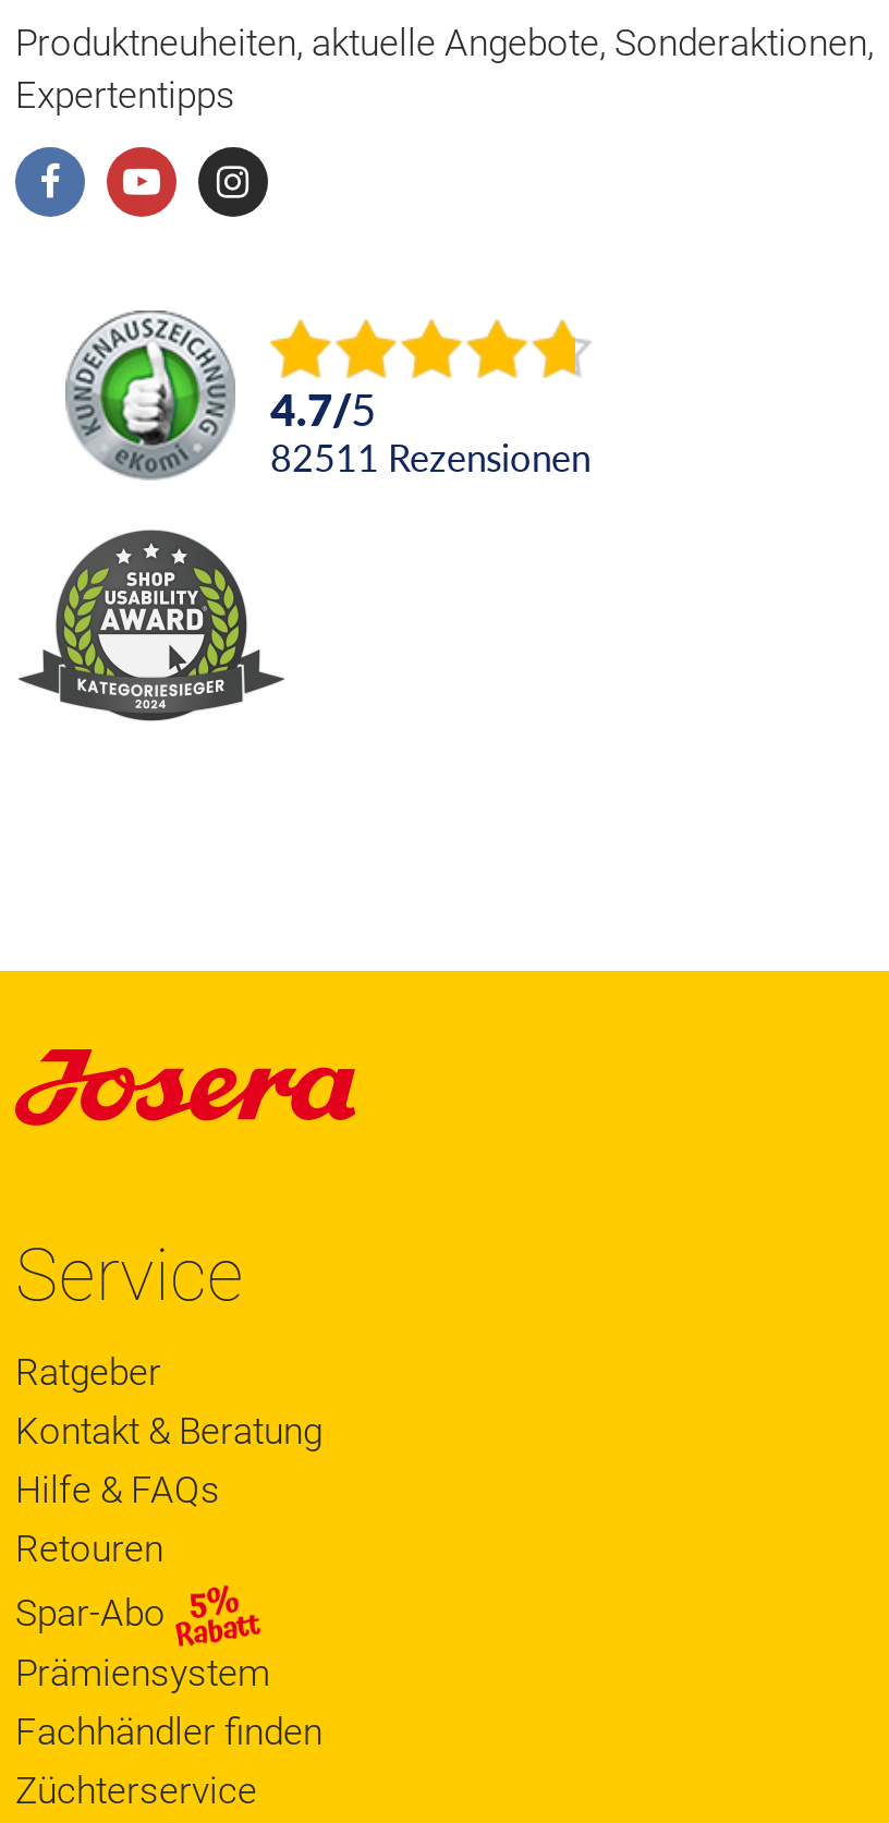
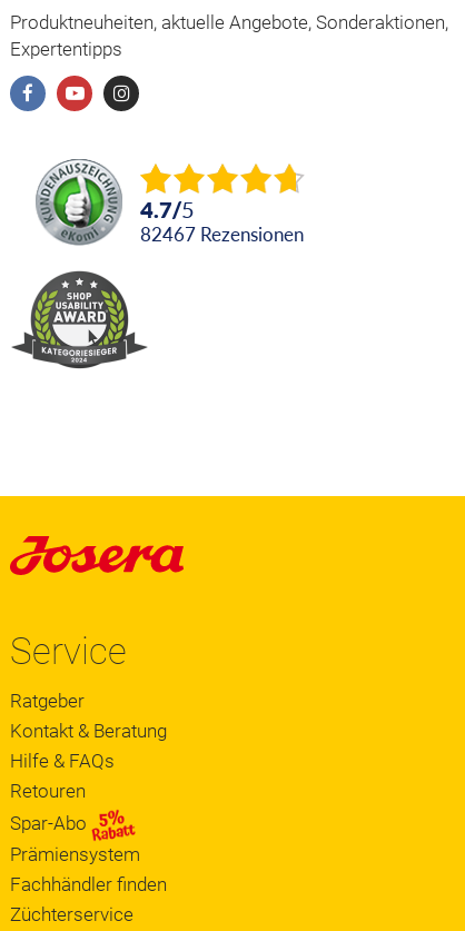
[270,434,590,480] 82511 Rezensionen -> [140,222,304,245] 82467 Rezensionen

